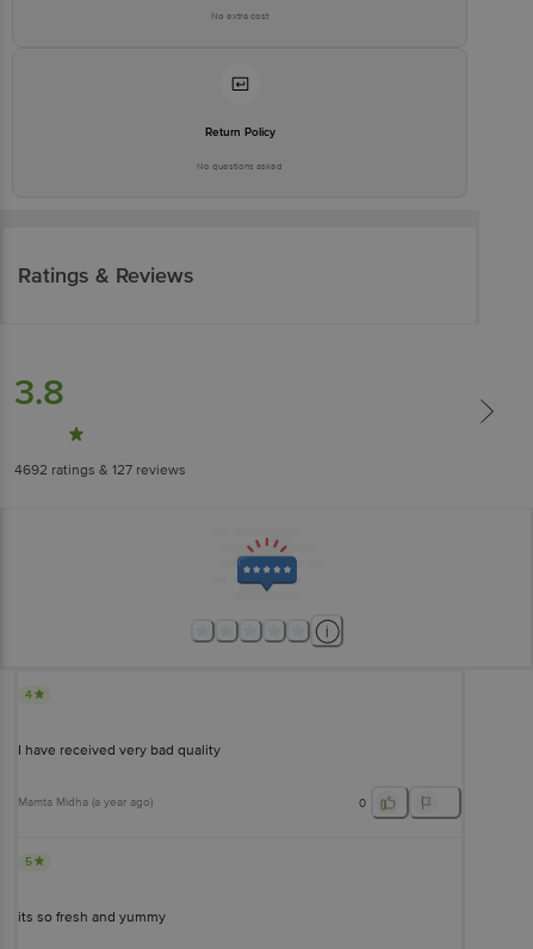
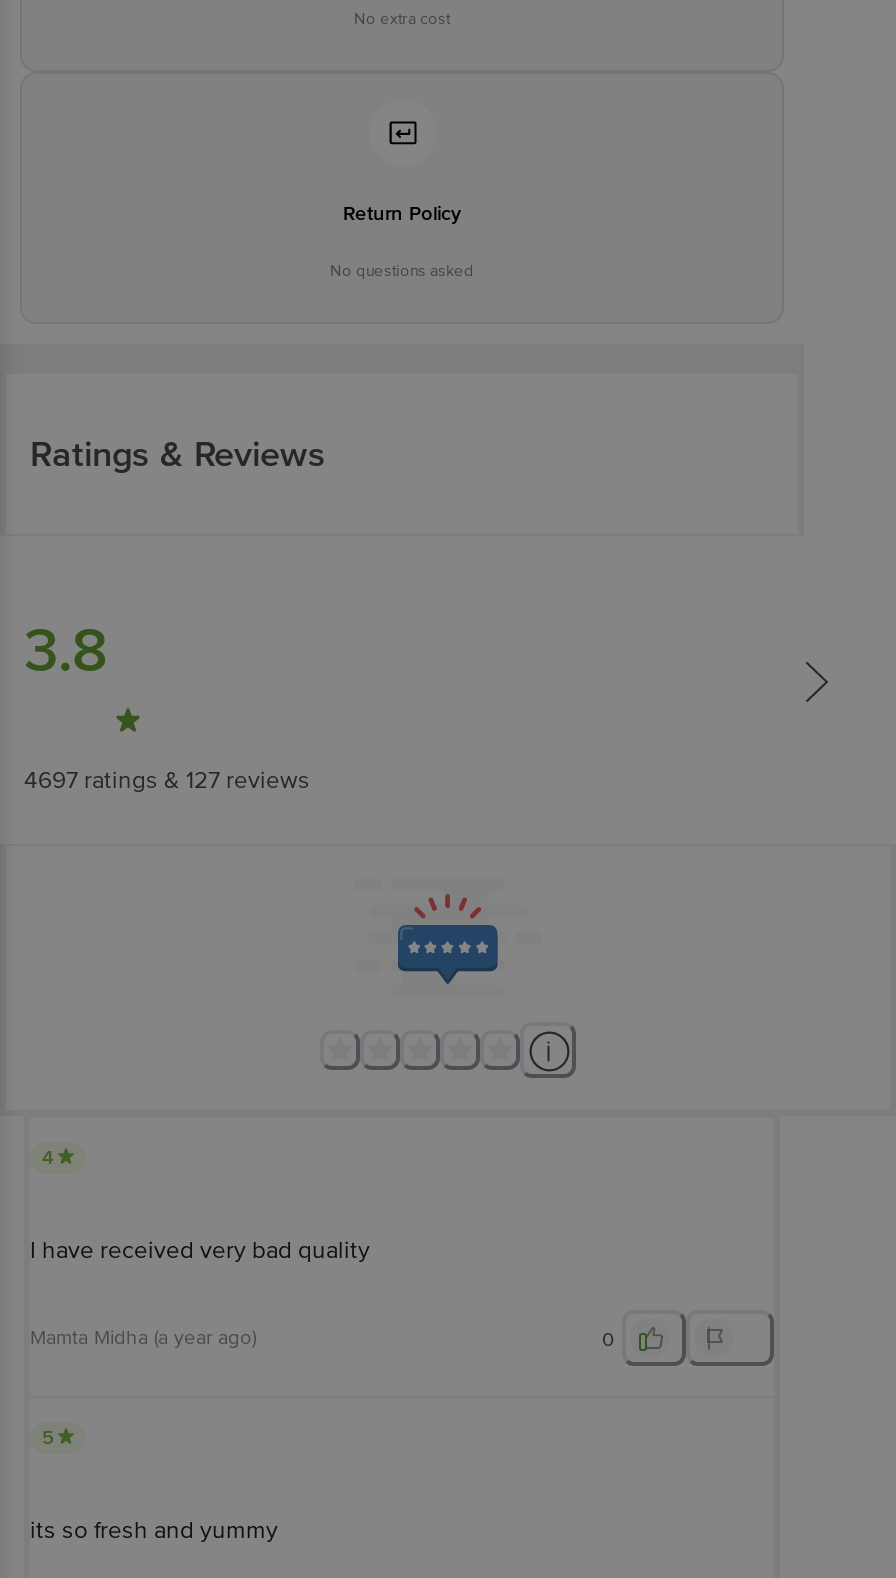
[14,461,186,479] 4692 ratings & 127 reviews -> [24,766,310,796] 4697 ratings & 127 reviews

